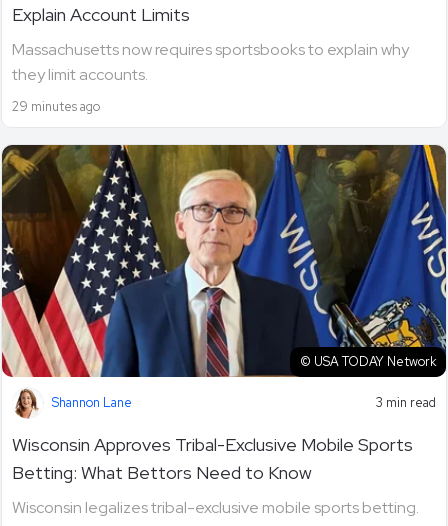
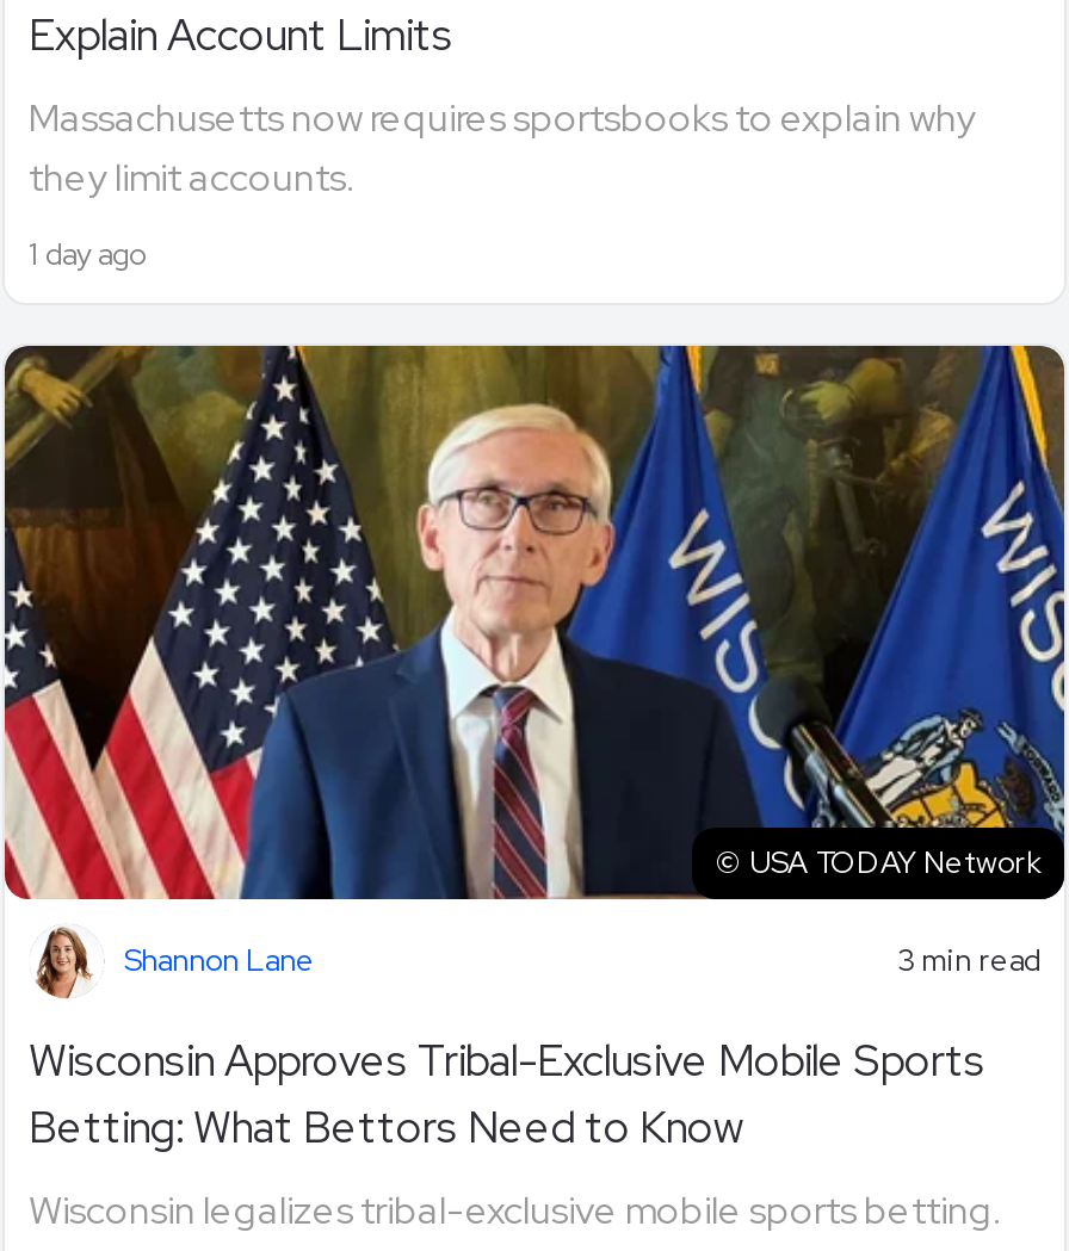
[12,98,100,115] 29 minutes ago -> [29,234,146,274] 1 day ago

